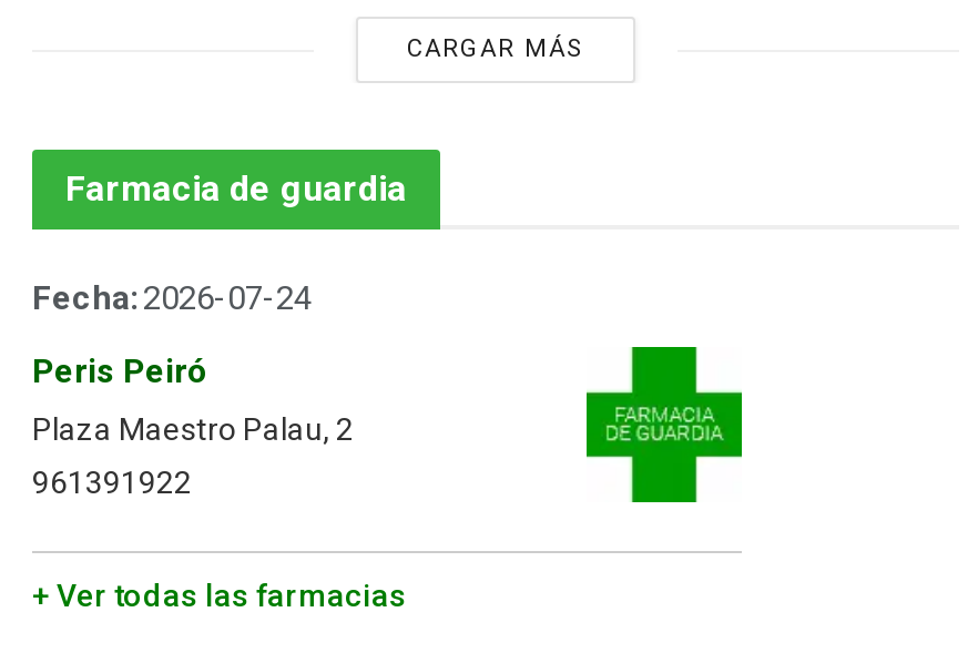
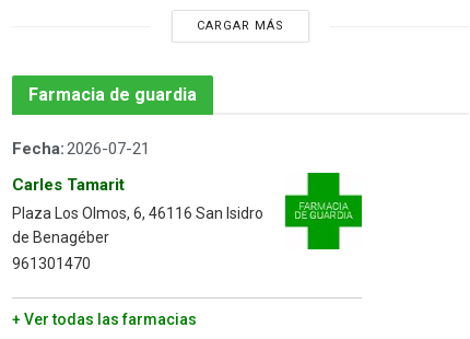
[32,279,312,319] Fecha: 2026-07-24 -> [12,139,150,159] Fecha: 2026-07-21
[32,352,207,392] Peris Peiró -> [12,175,125,195] Carles Tamarit
[32,412,354,447] Plaza Maestro Palau, 2 -> [12,205,263,246] Plaza Los Olmos, 6, 46116 San Isidro | de Benagéber
[32,465,192,501] 961391922 -> [12,255,91,273] 961301470

